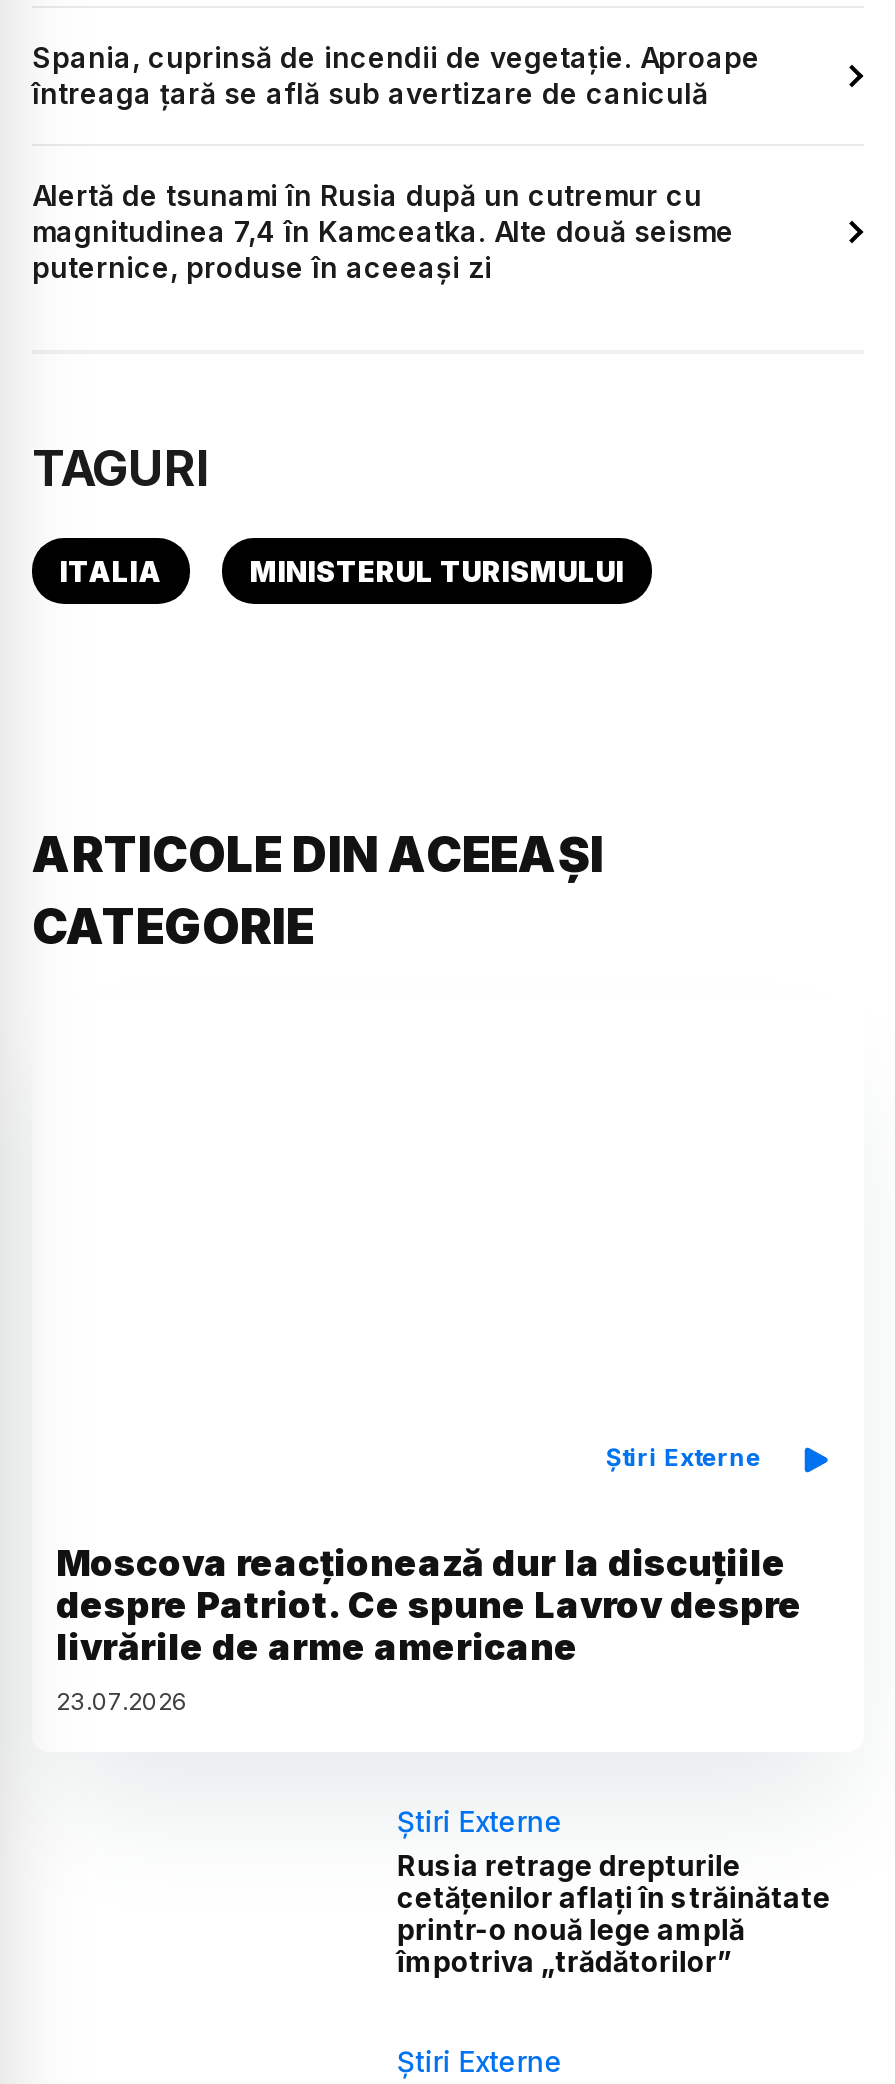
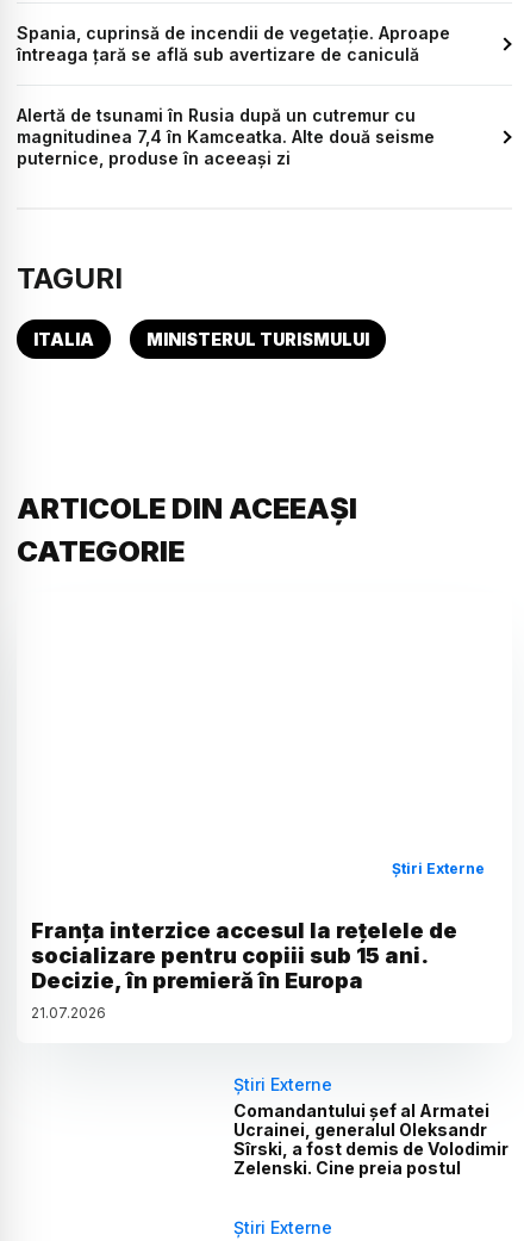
[56,1542,802,1716] Moscova reacționează dur la discuțiile | despre Patriot. Ce spune Lavrov despre | livrările de arme americane | 23.07.2026 -> [31,918,457,1021] Franța interzice accesul la rețelele de | socializare pentru copiii sub 15 ani. | Decizie, în premieră în Europa | 21.07.2026
[397,1848,831,1978] Rusia retrage drepturile | cetățenilor aflați în străinătate | printr-o nouă lege amplă | împotriva „trădătorilor” -> [234,1100,509,1178] Comandantului șef al Armatei | Ucrainei, generalul Oleksandr | Sîrski, a fost demis de Volodimir | Zelenski. Cine preia postul

